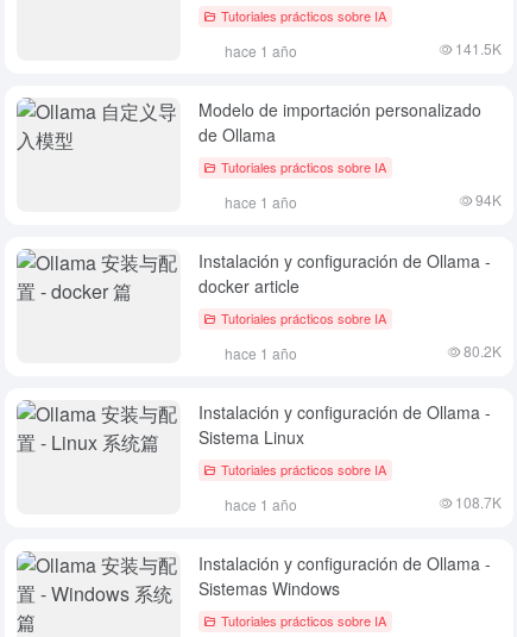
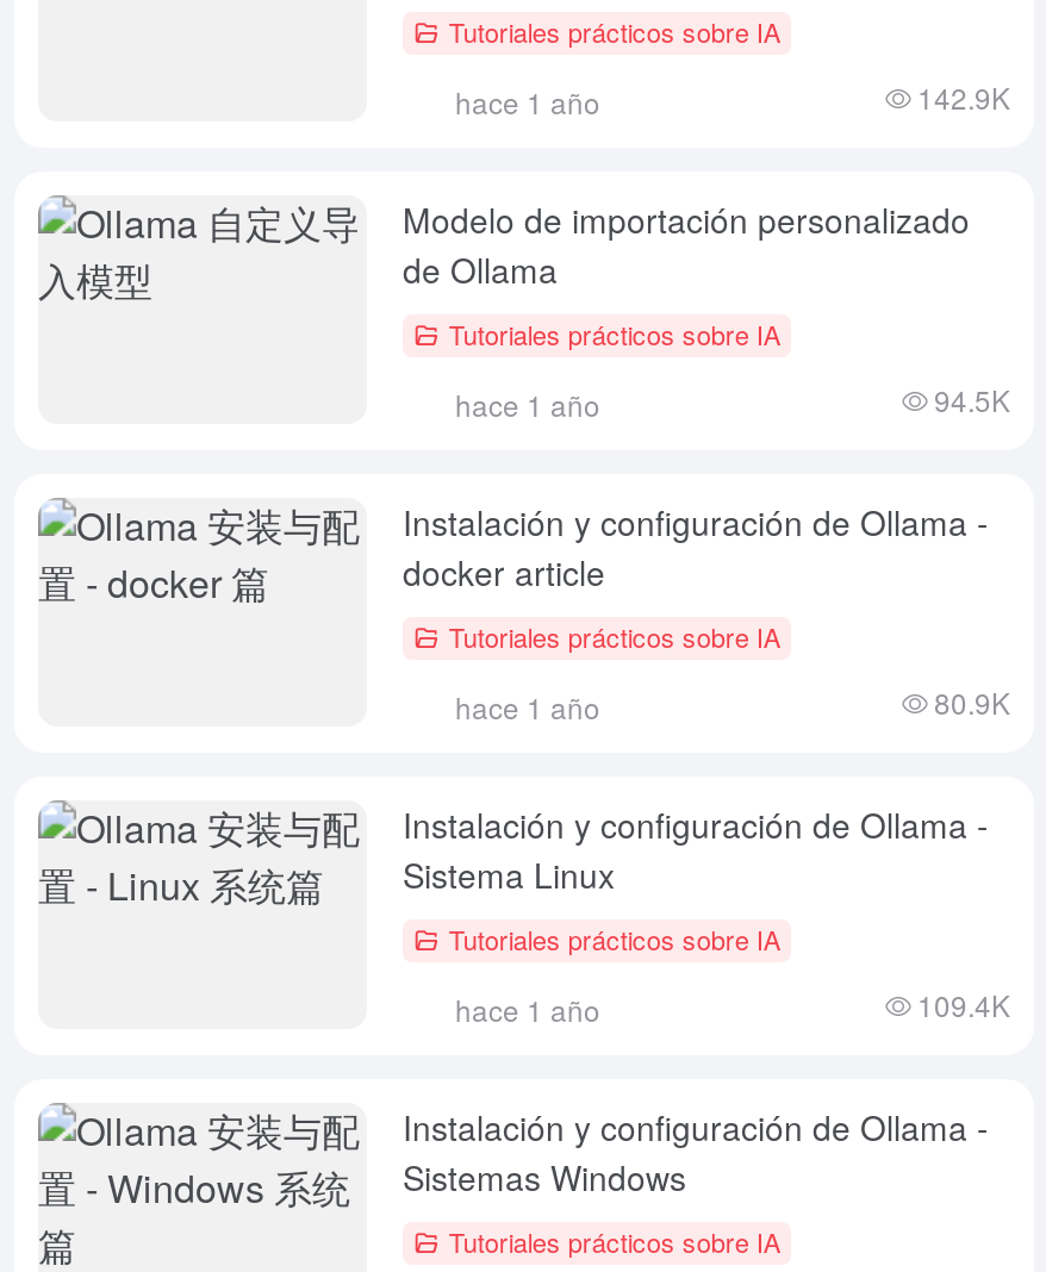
[455,38,502,58] 141.5K -> [917,75,1010,116] 142.9K
[475,189,502,209] 94K -> [934,378,1010,418] 94.5K
[464,340,502,360] 80.2K -> [934,680,1010,721] 80.9K
[455,491,502,512] 108.7K -> [917,983,1010,1023] 109.4K

